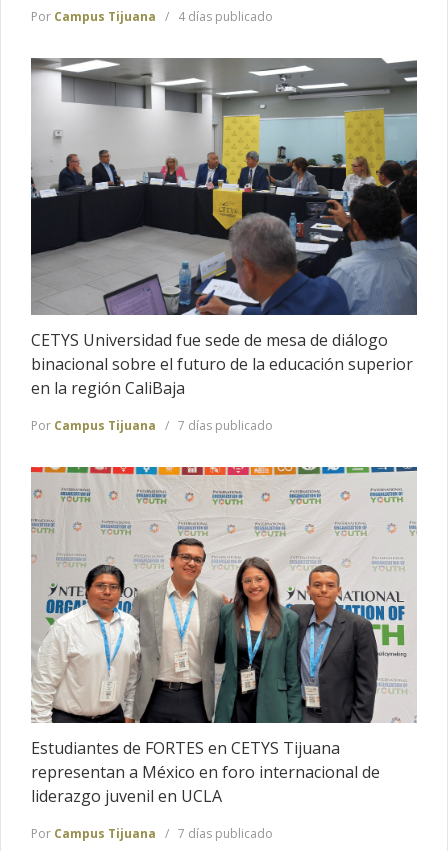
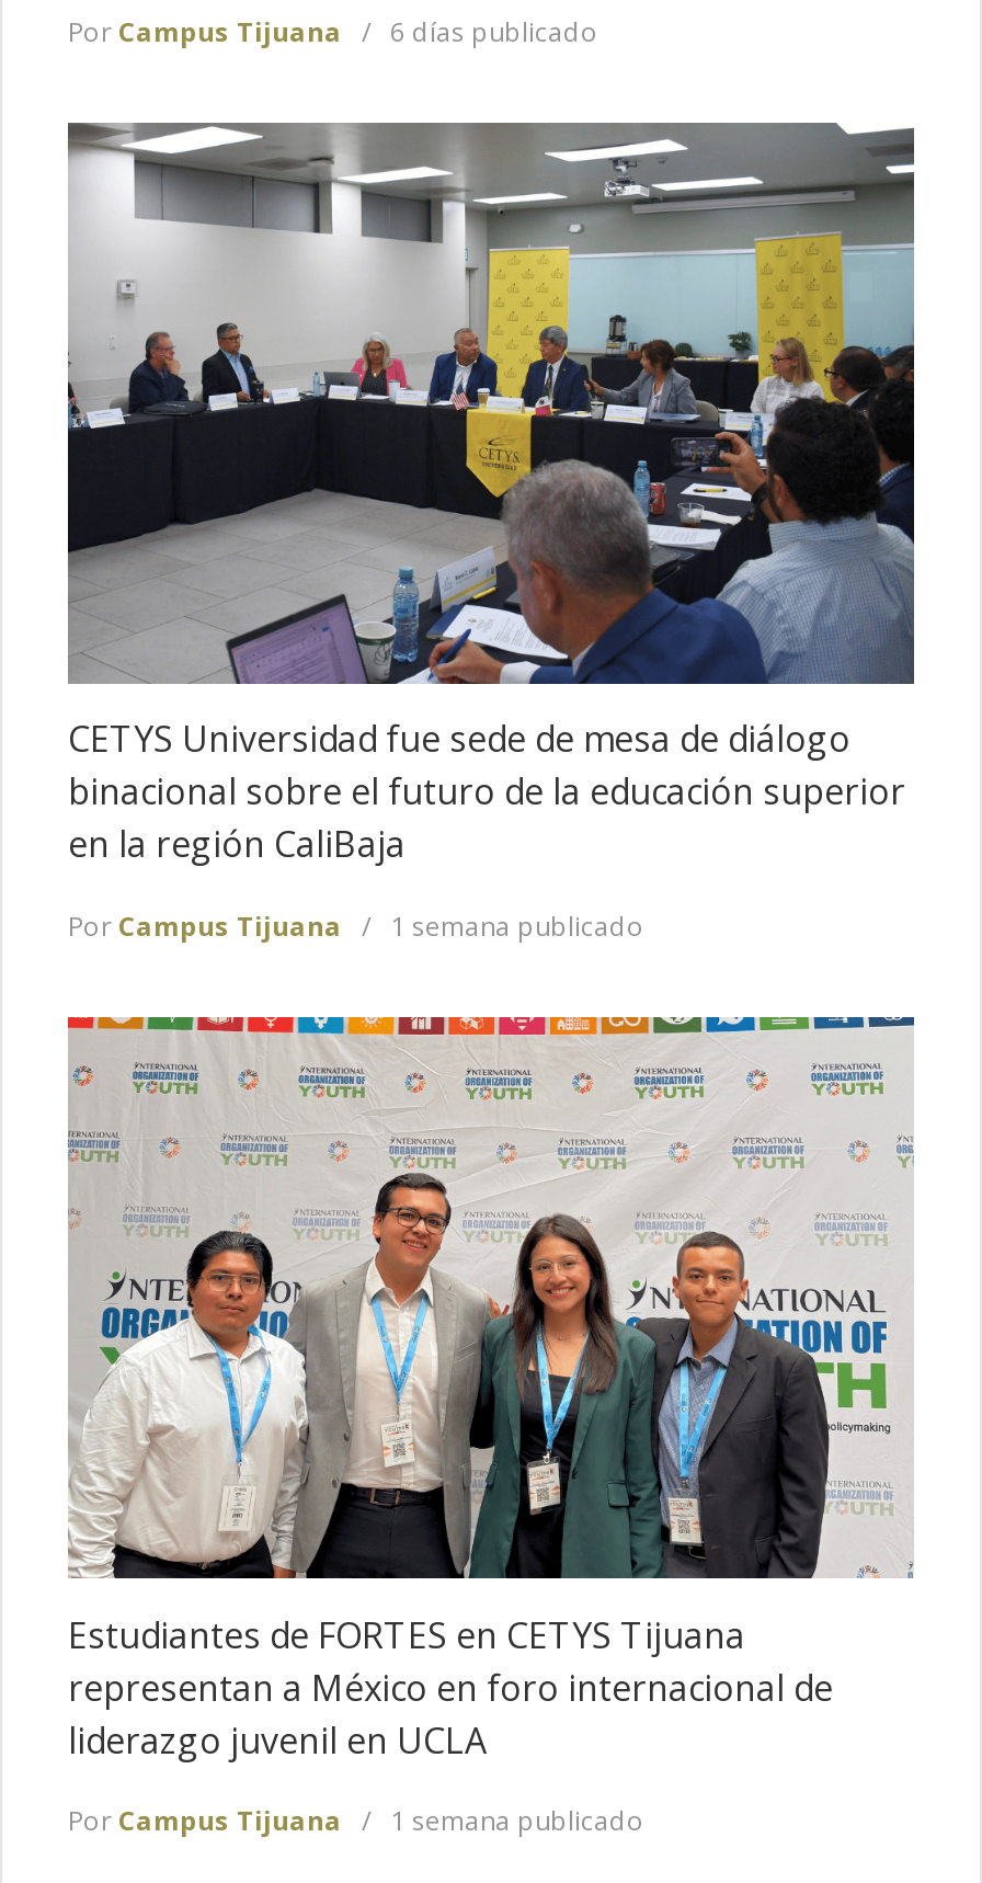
[175,8,273,25] 4 días publicado -> [384,12,598,49] 6 días publicado
[175,416,273,433] 7 días publicado -> [384,906,644,944] 1 semana publicado
[175,825,273,842] 7 días publicado -> [384,1801,644,1839] 1 semana publicado

